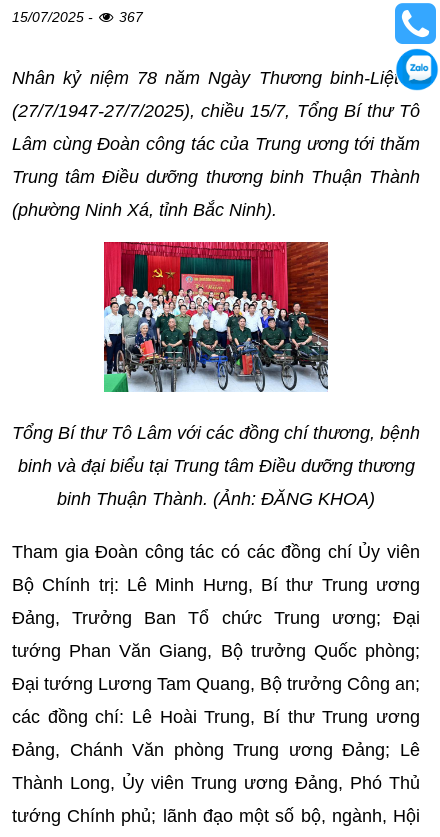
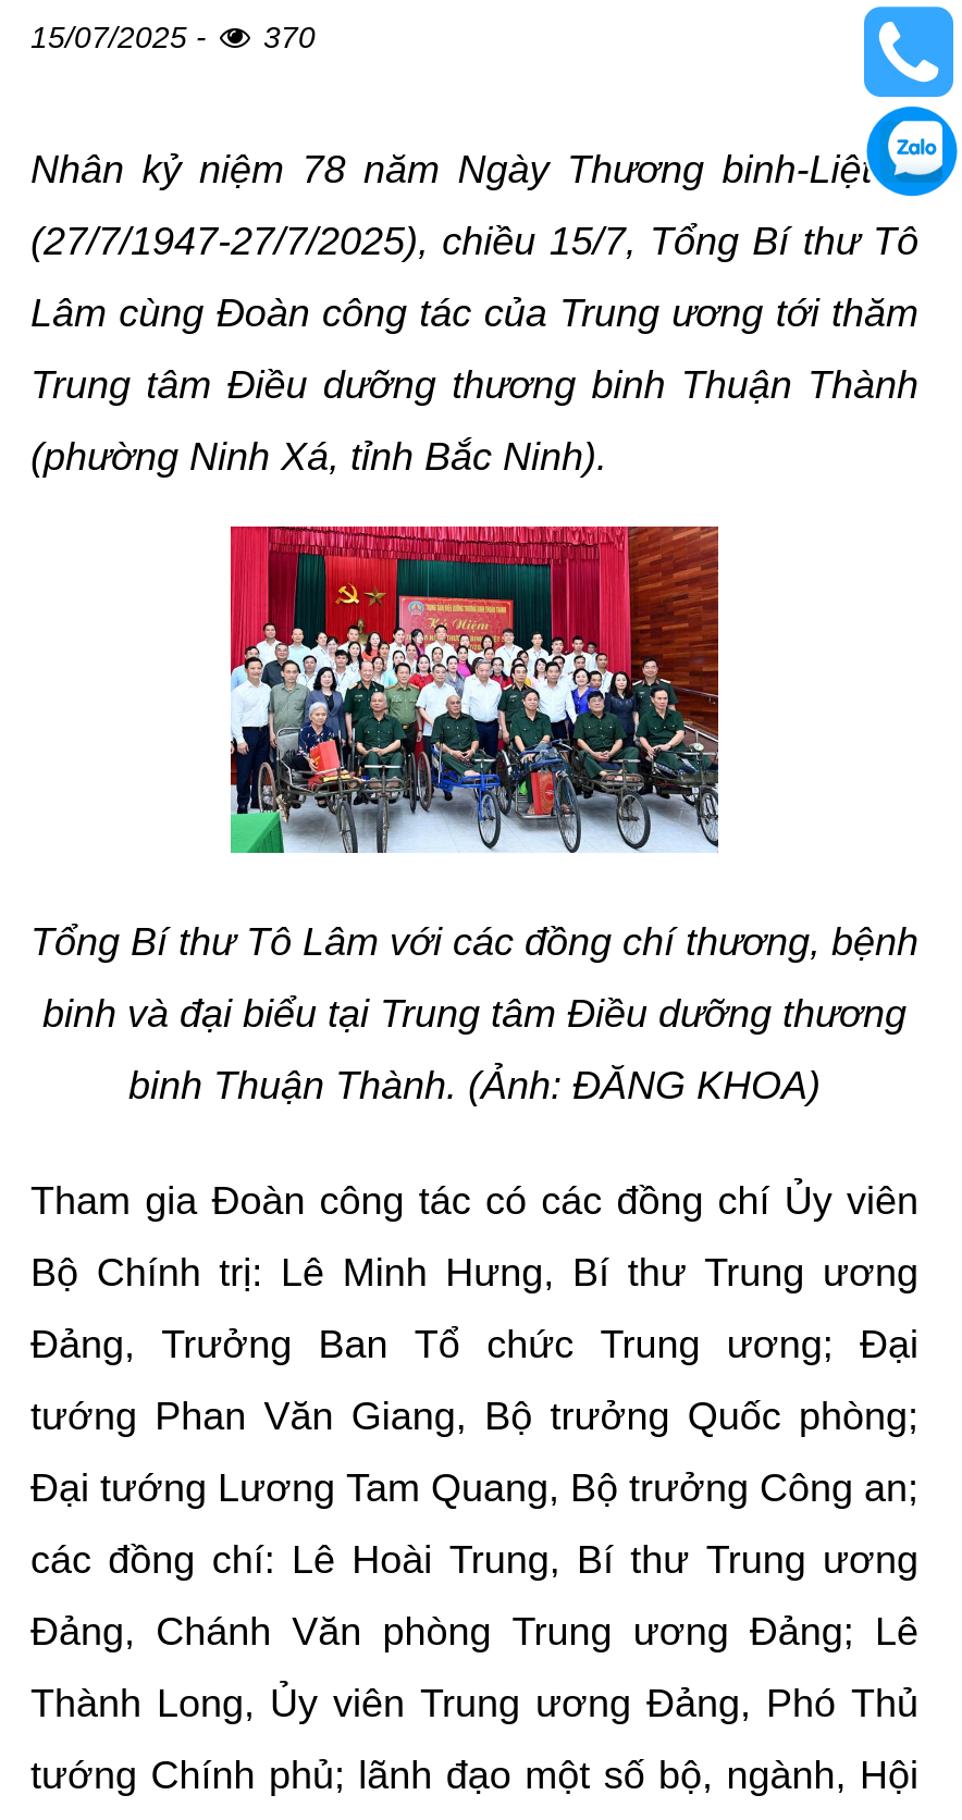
[12,9,143,25] 15/07/2025 - 367 -> [30,20,316,55] 15/07/2025 - 370

